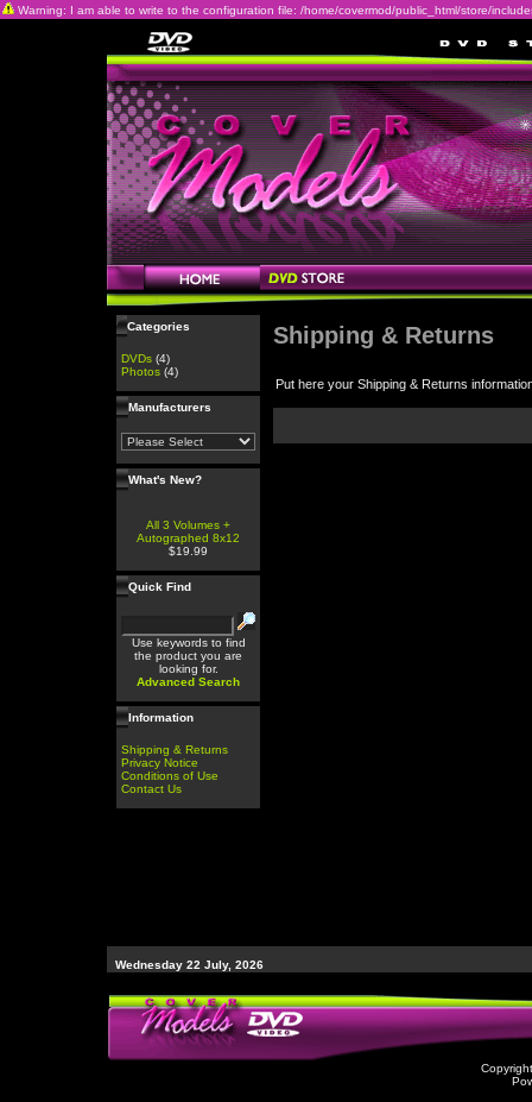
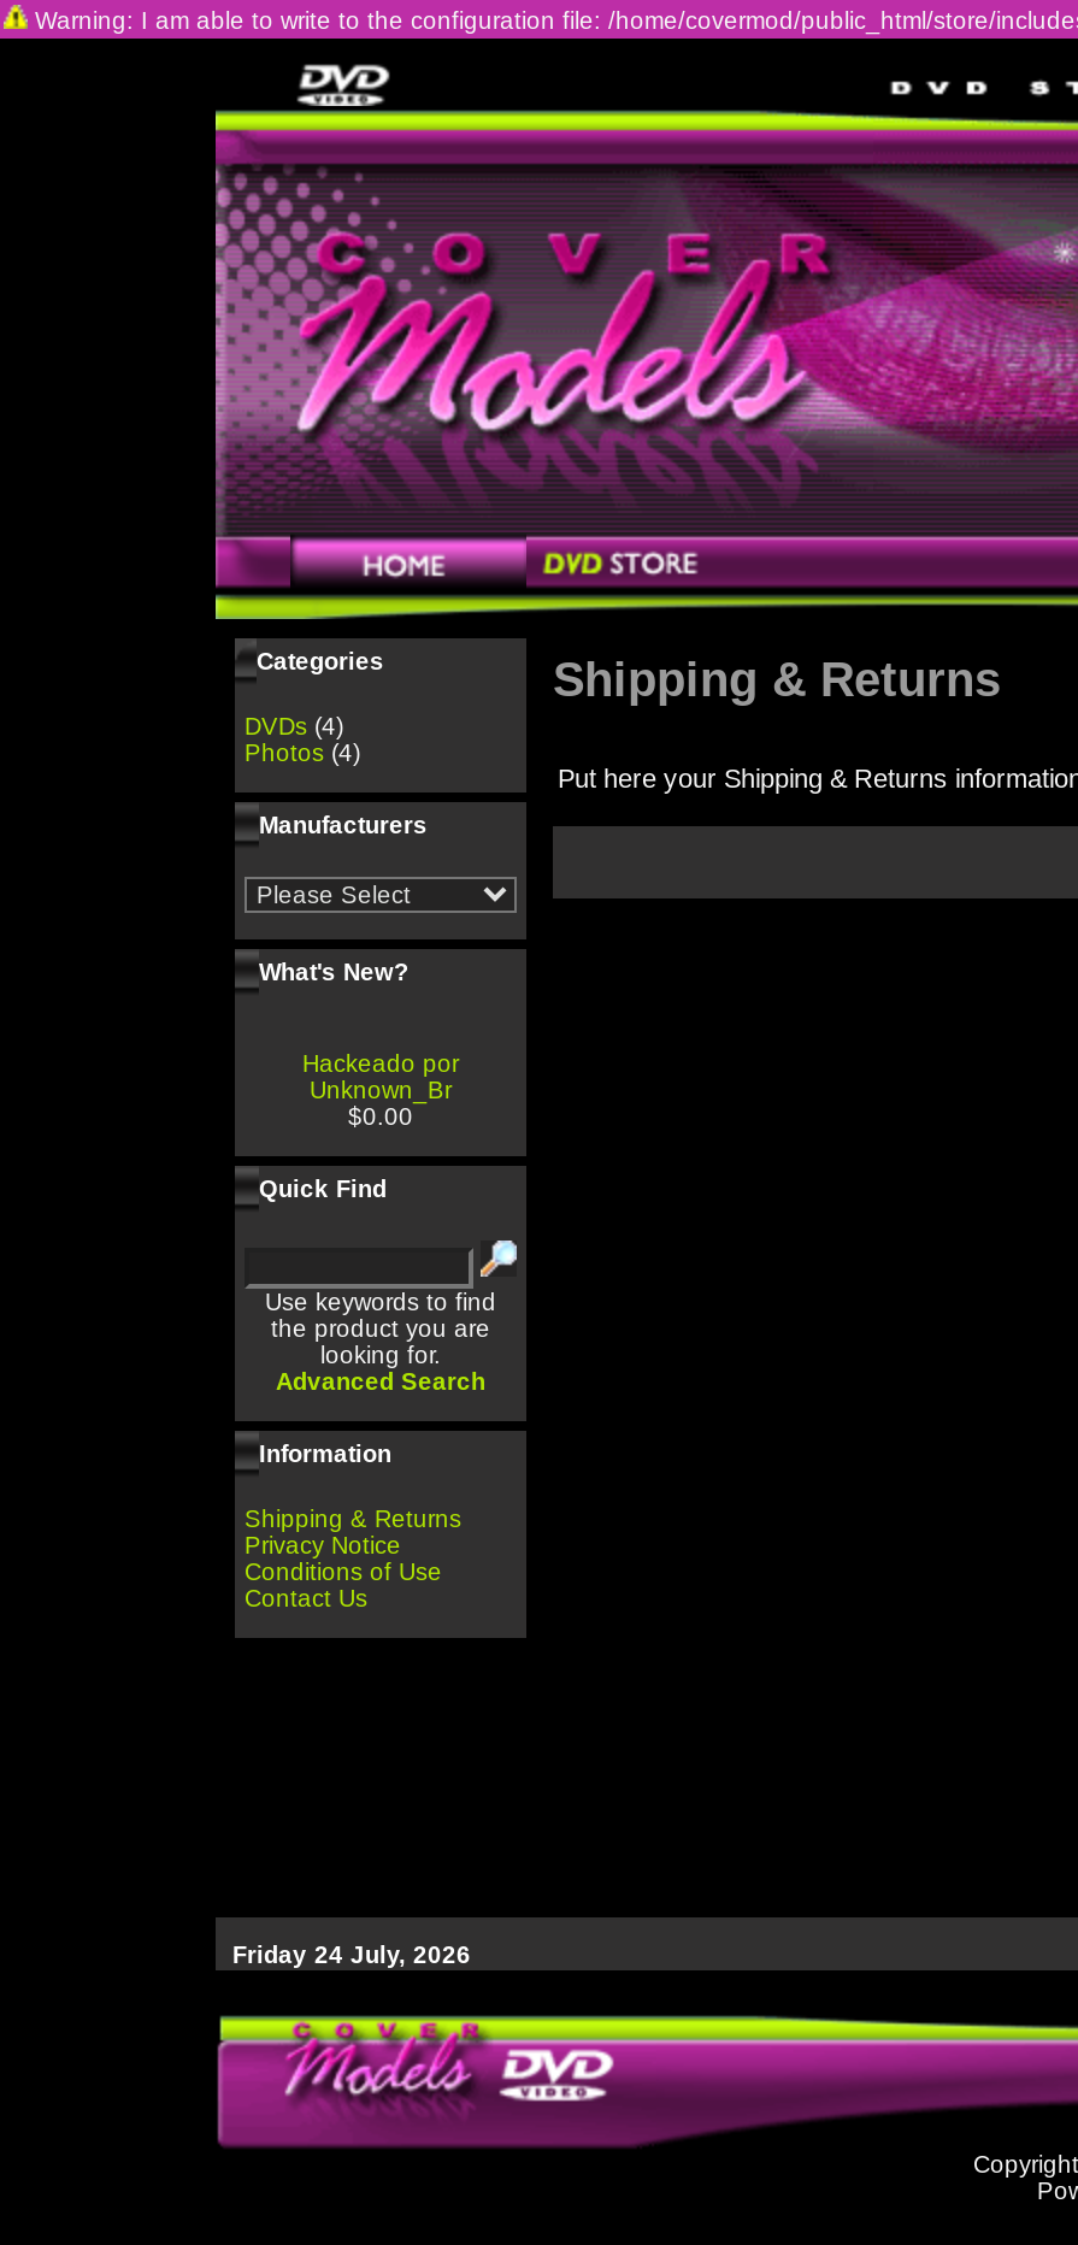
[137,518,240,558] All 3 Volumes + | Autographed 8x12 | $19.99 -> [302,1050,459,1130] Hackeado por | Unknown_Br | $0.00
[108,958,271,971] Wednesday 22 July, 2026 -> [218,1941,485,1968] Friday 24 July, 2026

